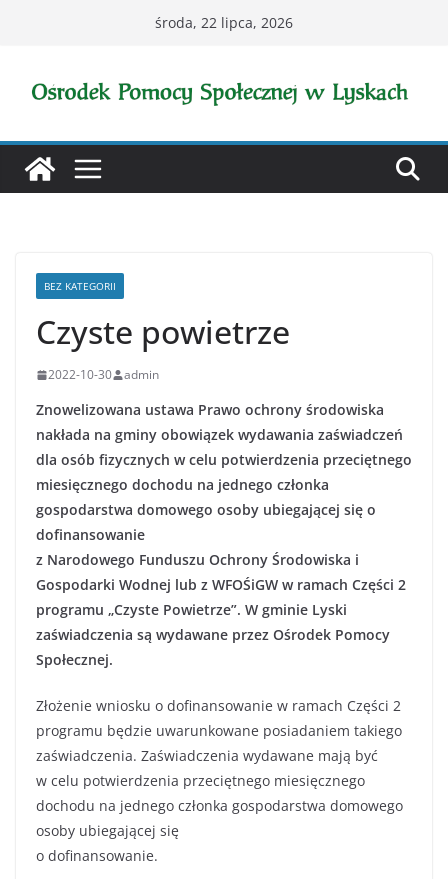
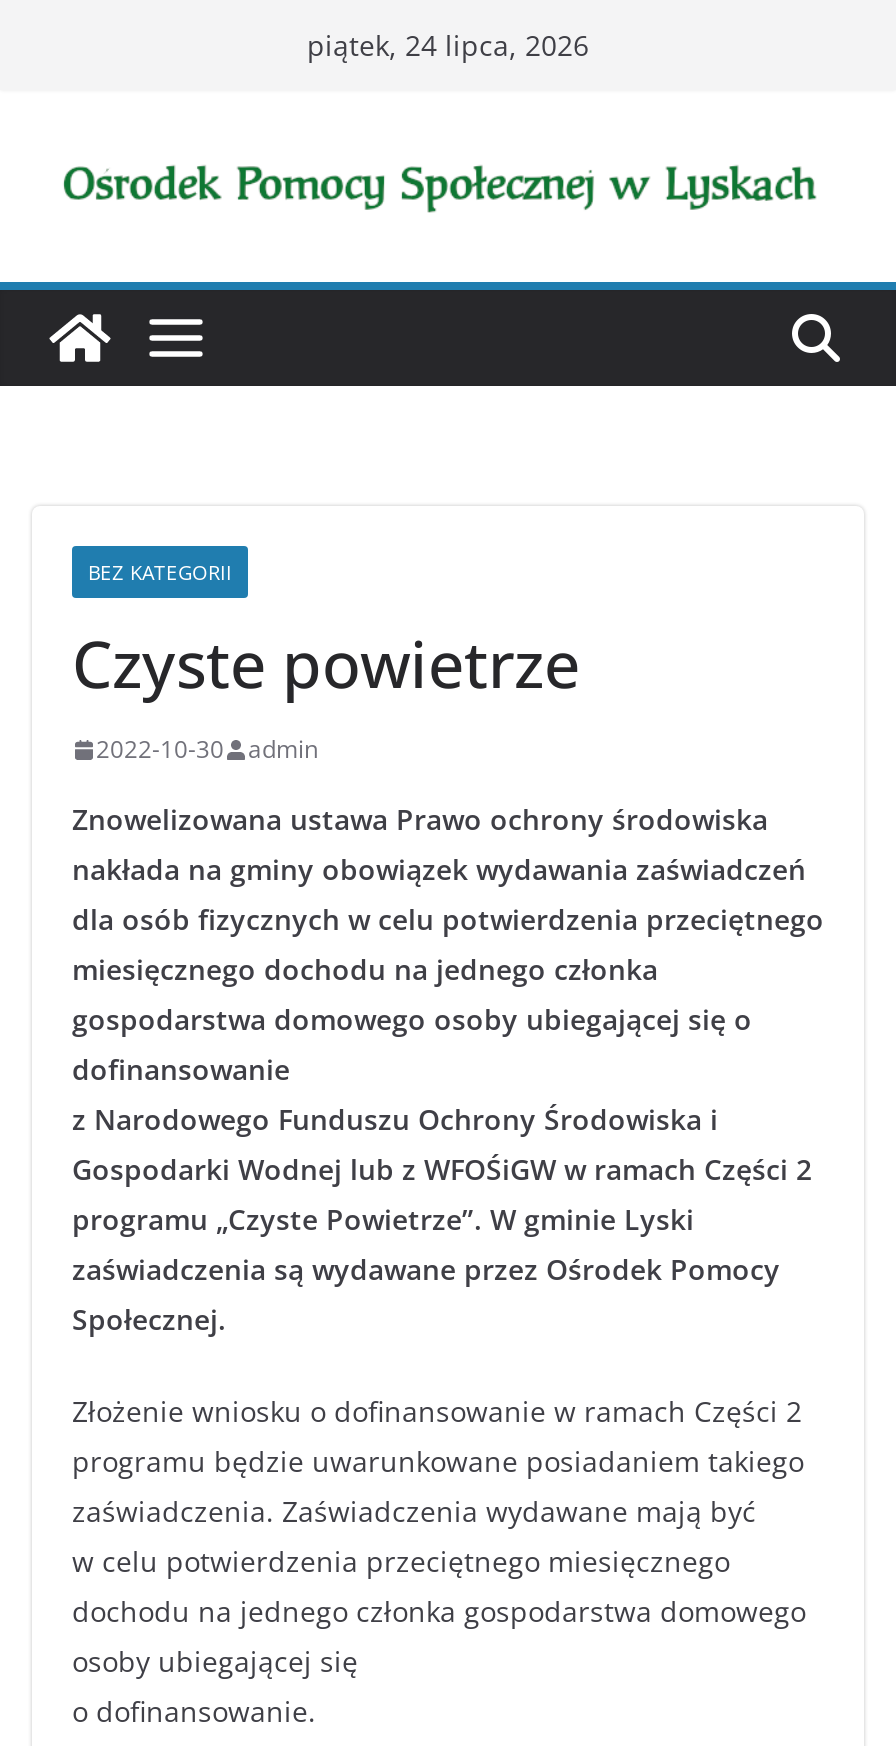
[155,13,293,32] środa, 22 lipca, 2026 -> [307,26,589,64] piątek, 24 lipca, 2026

